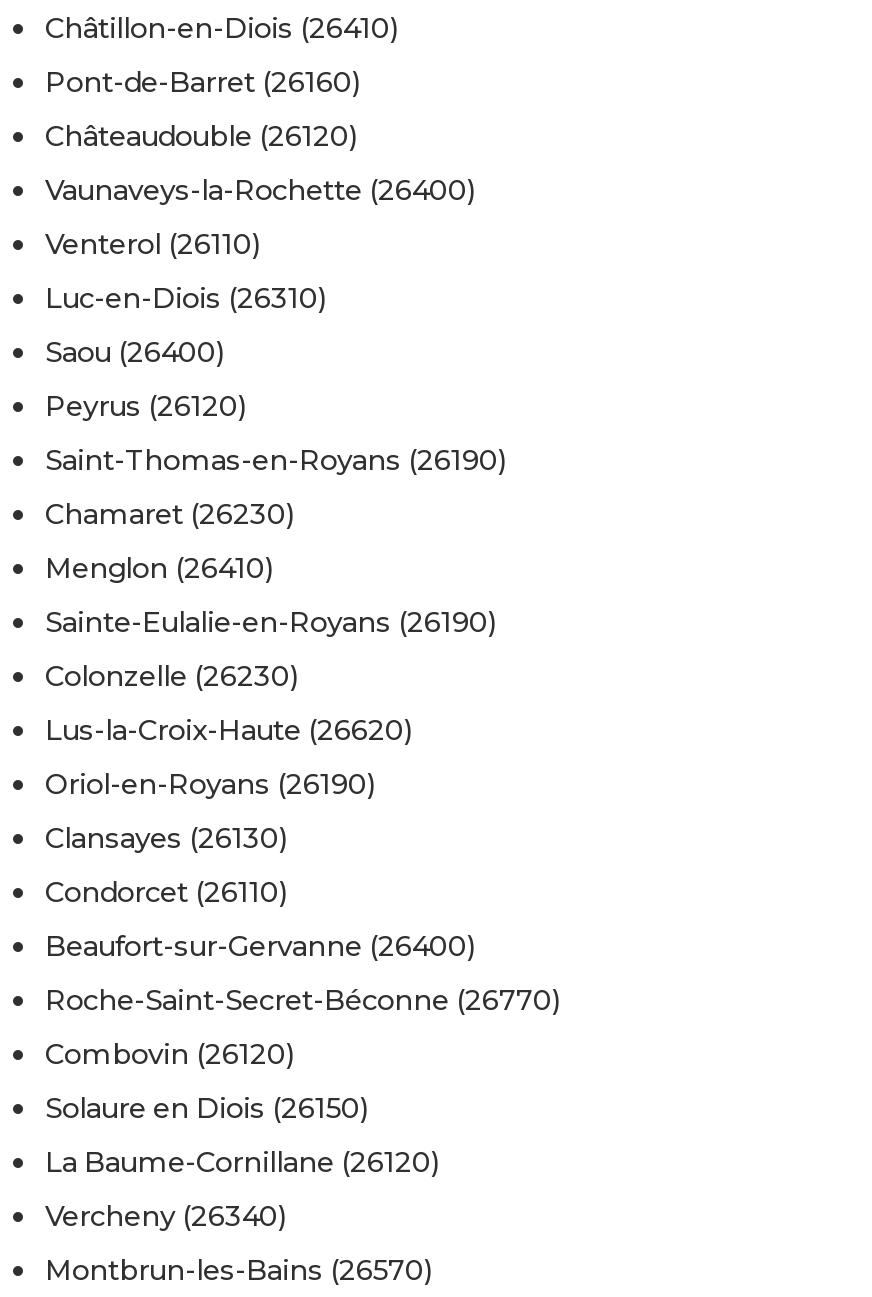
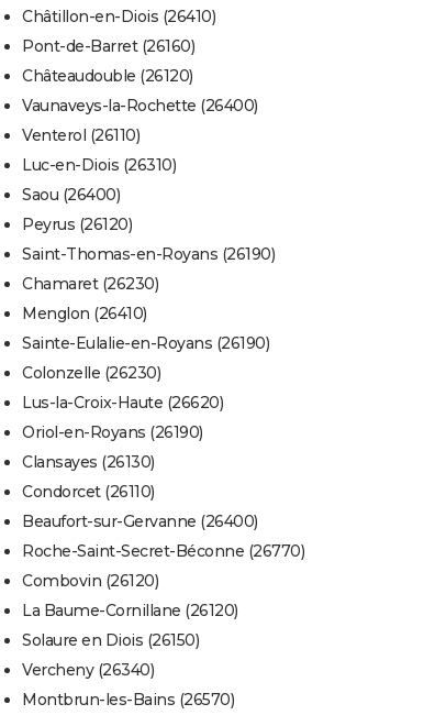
moved [45,1090,367,1126] -> [22,631,199,650]: Solaure en Diois (26150)
moved [45,1144,438,1180] -> [22,601,238,621]: La Baume-Cornillane (26120)

